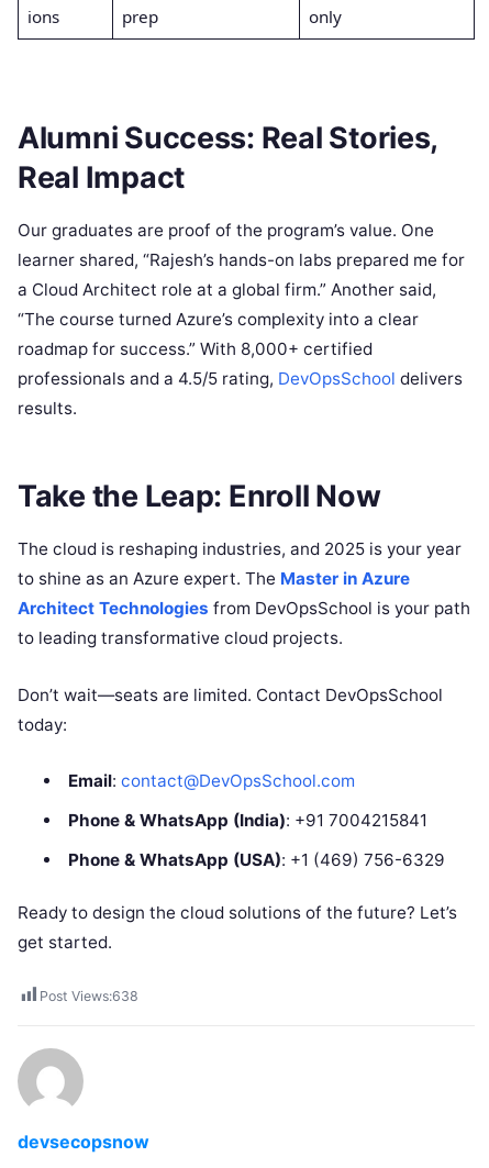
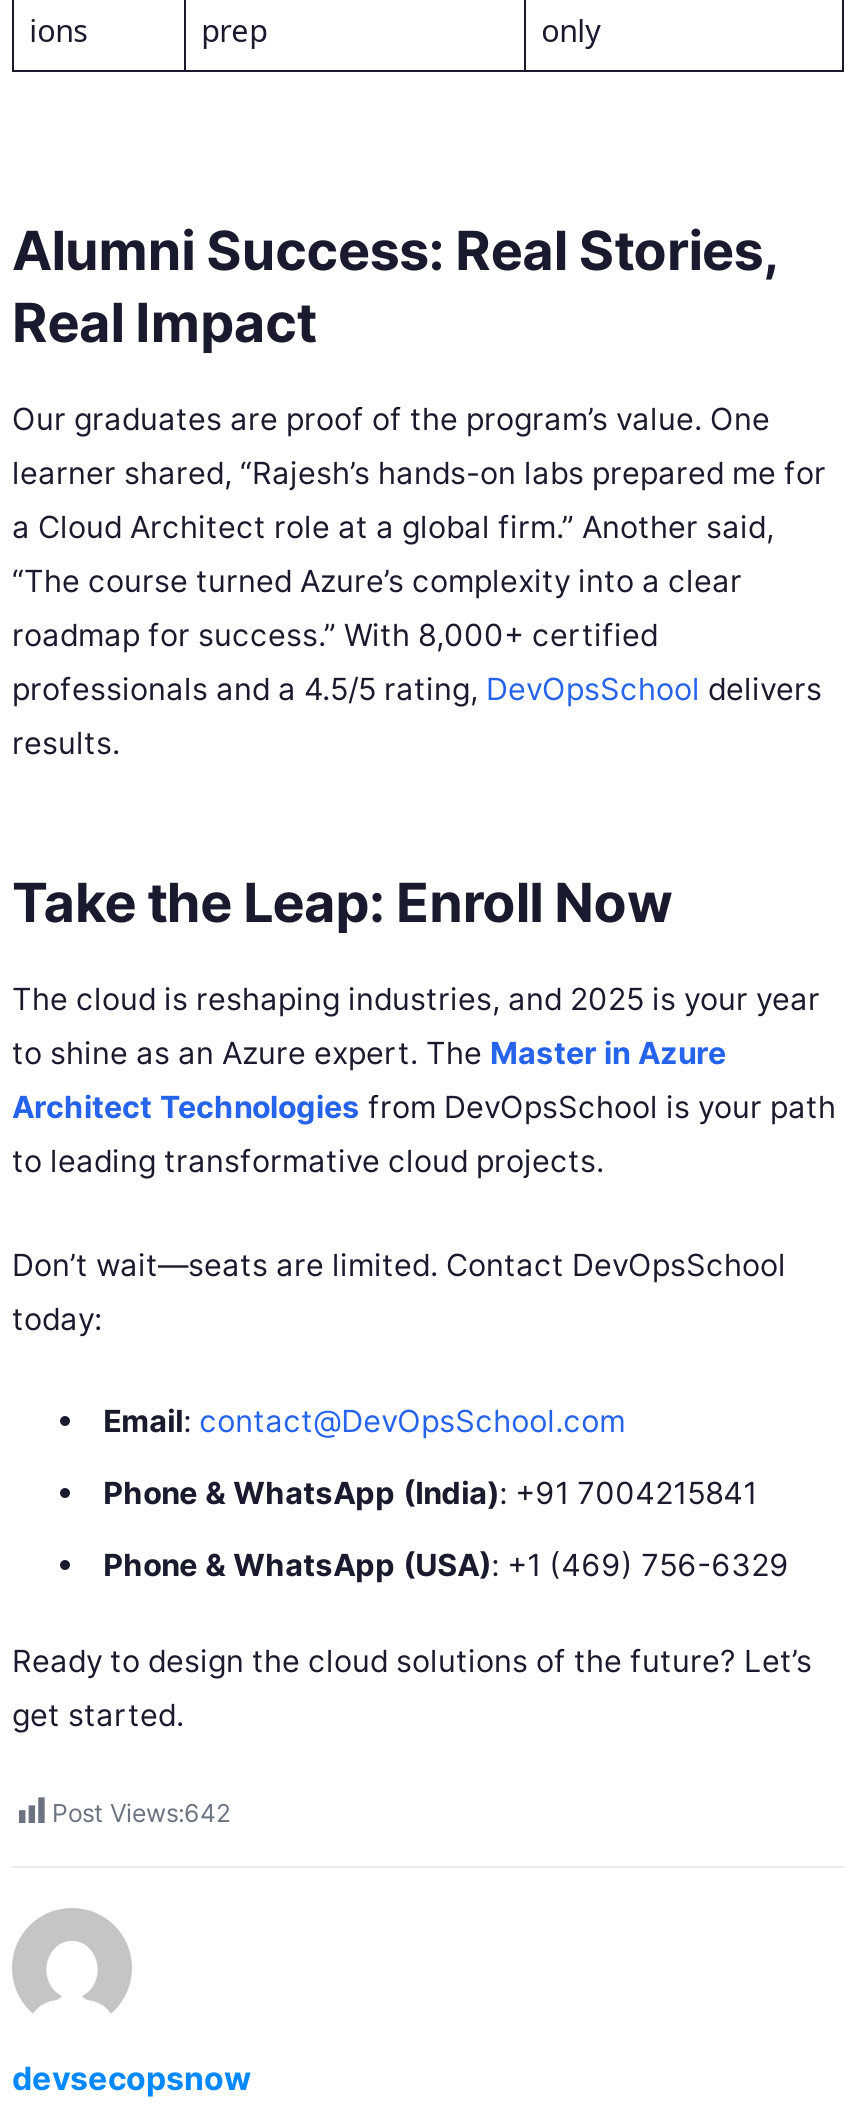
[40,988,138,1005] Post Views:638 -> [52,1799,230,1829] Post Views:642

